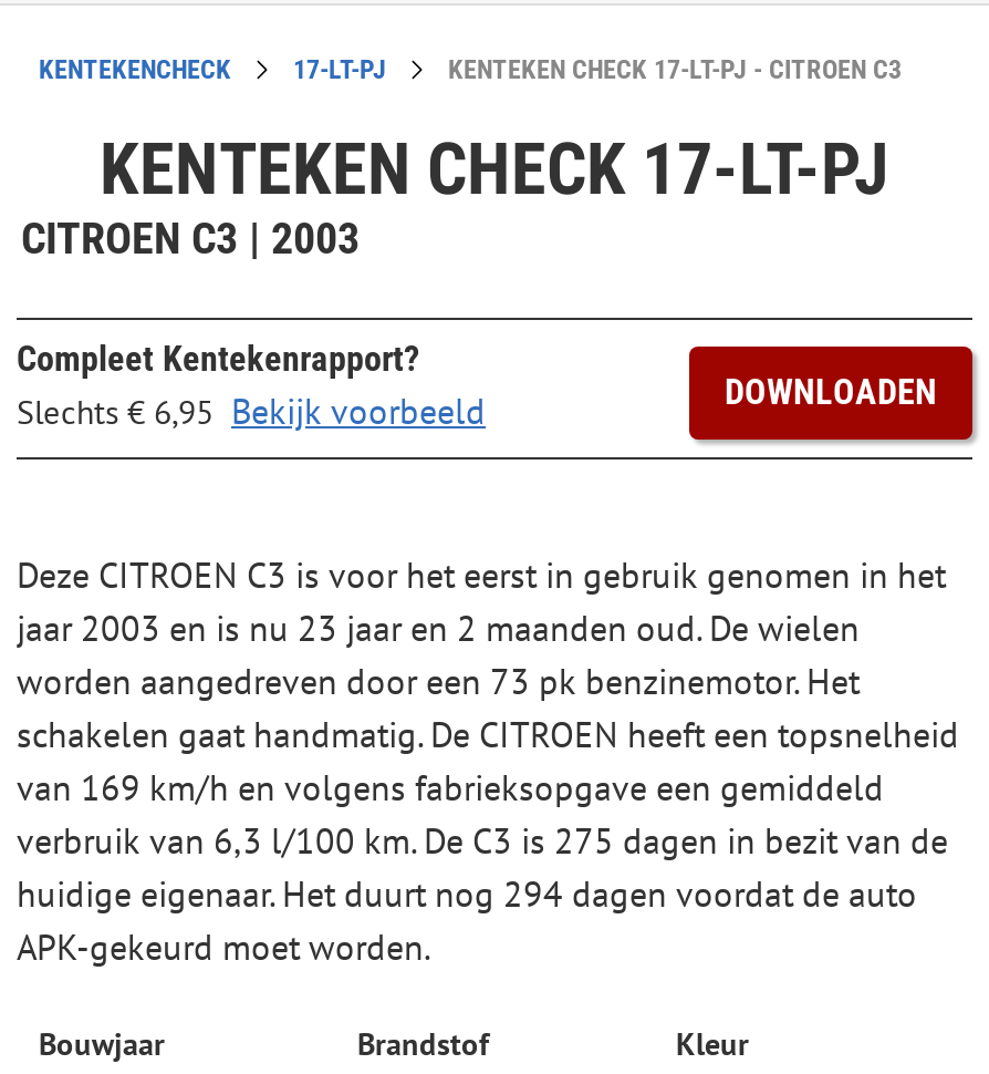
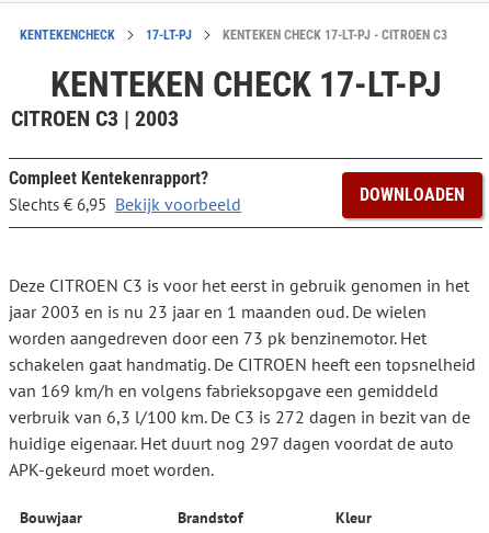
[17,607,860,651] jaar 2003 en is nu 23 jaar en 2 maanden oud. De wielen -> [9,301,427,323] jaar 2003 en is nu 23 jaar en 1 maanden oud. De wielen
[17,819,948,863] verbruik van 6,3 l/100 km. De C3 is 275 dagen in bezit van de -> [9,406,470,428] verbruik van 6,3 l/100 km. De C3 is 272 dagen in bezit van de
[17,872,917,917] huidige eigenaar. Het duurt nog 294 dagen voordat de auto -> [9,433,454,454] huidige eigenaar. Het duurt nog 297 dagen voordat de auto

